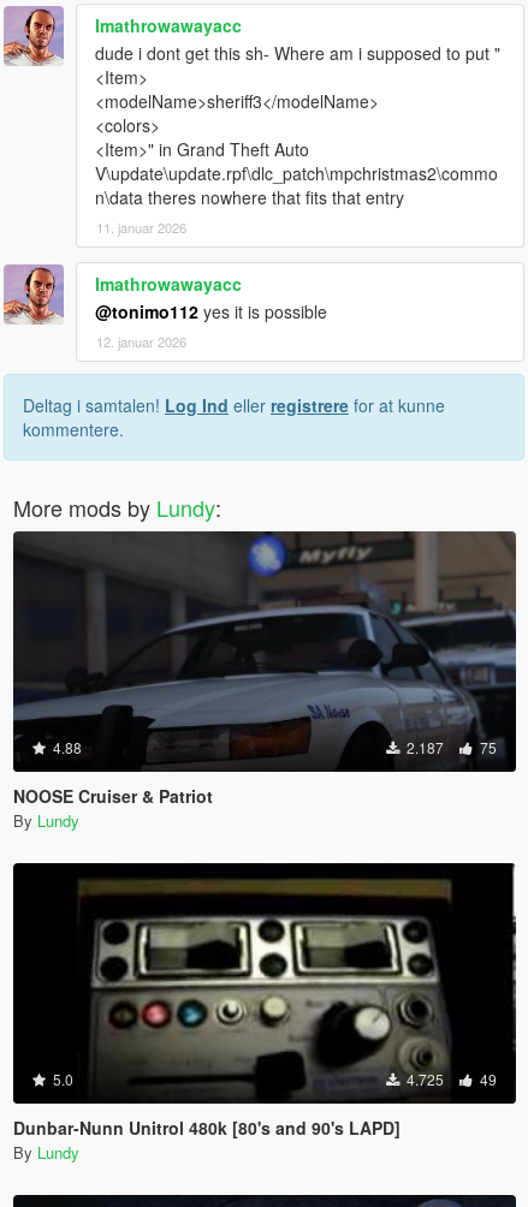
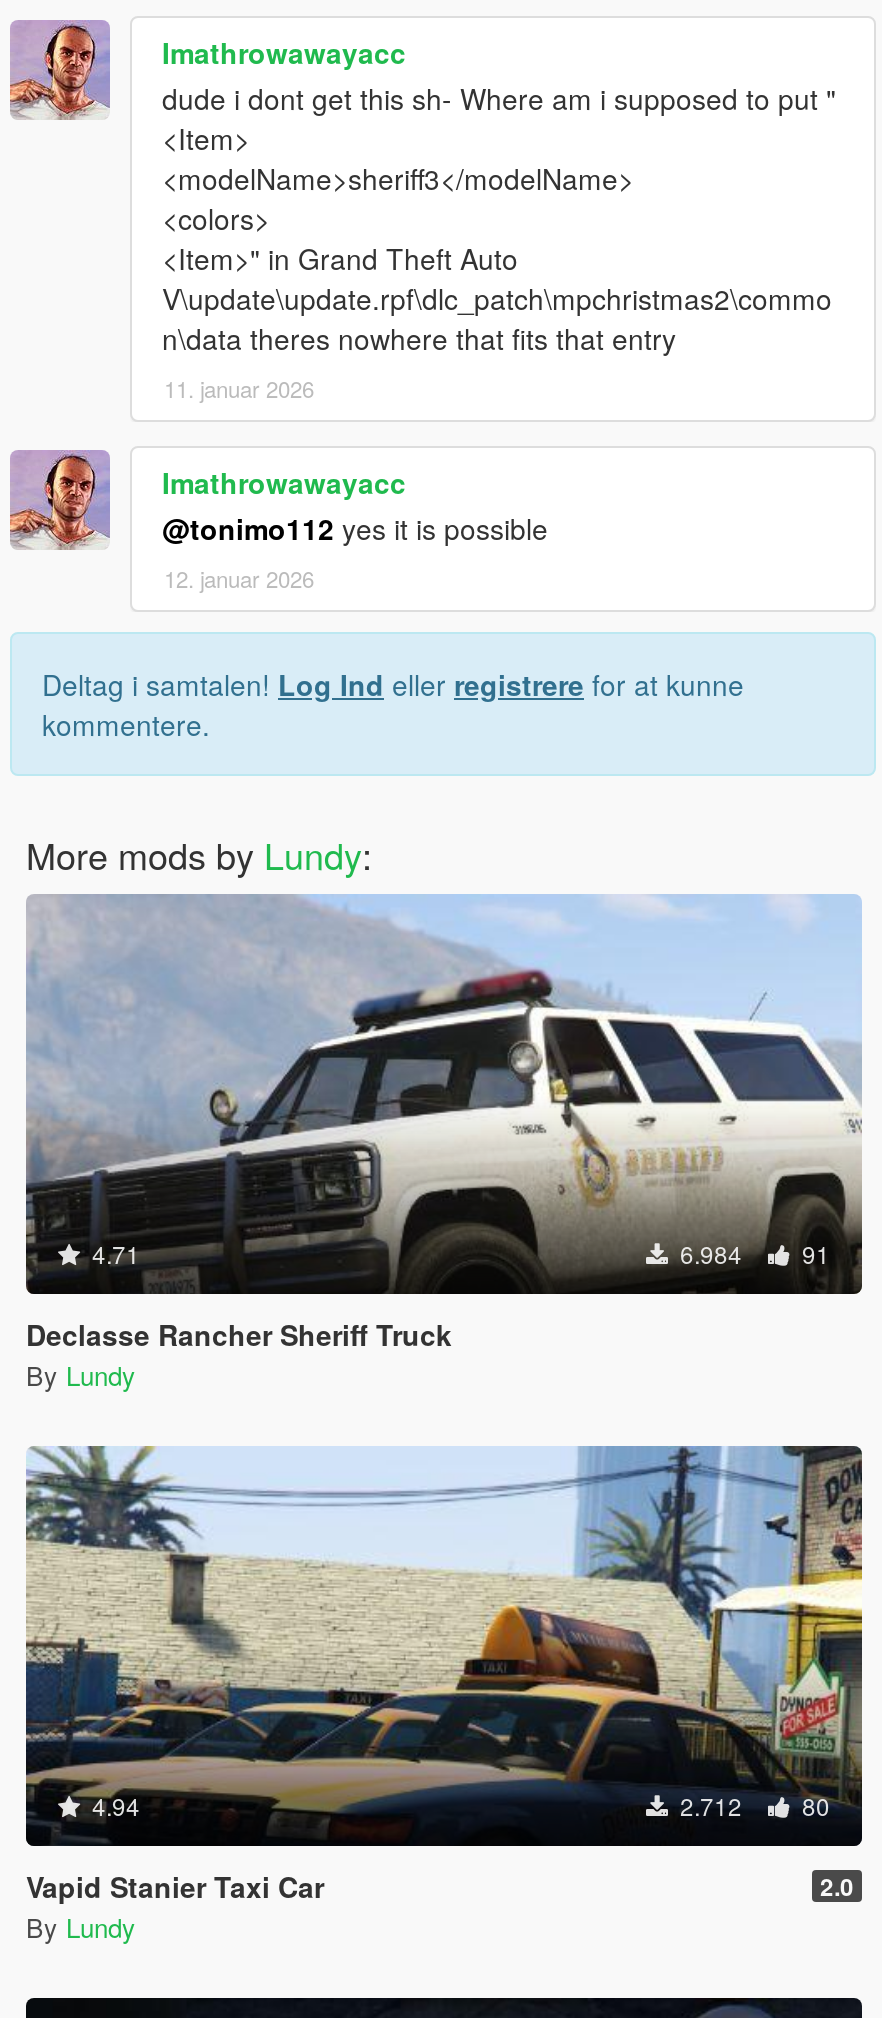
[12,530,517,771] [image] | 4.88 | 2.187 | 75 -> [24,894,864,1294] [image] | 4.71 | 6.984 | 91
[13,783,213,807] NOOSE Cruiser & Patriot -> [26,1313,452,1353] Declasse Rancher Sheriff Truck
[12,862,517,1101] [image] | 5.0 | 4.725 | 49 -> [24,1444,864,1844] [image] | 4.94 | 2.712 | 80
[13,1115,401,1139] Dunbar-Nunn Unitrol 480k [80's and 90's LAPD] -> [26,1865,854,1905] Vapid Stanier Taxi Car | 2.0

